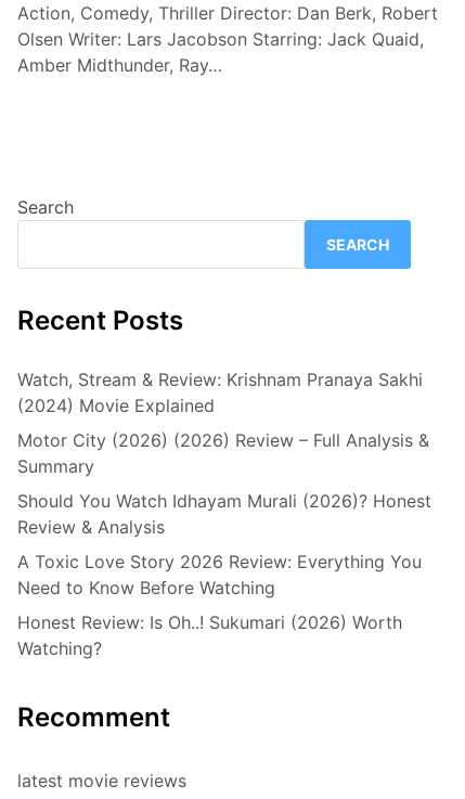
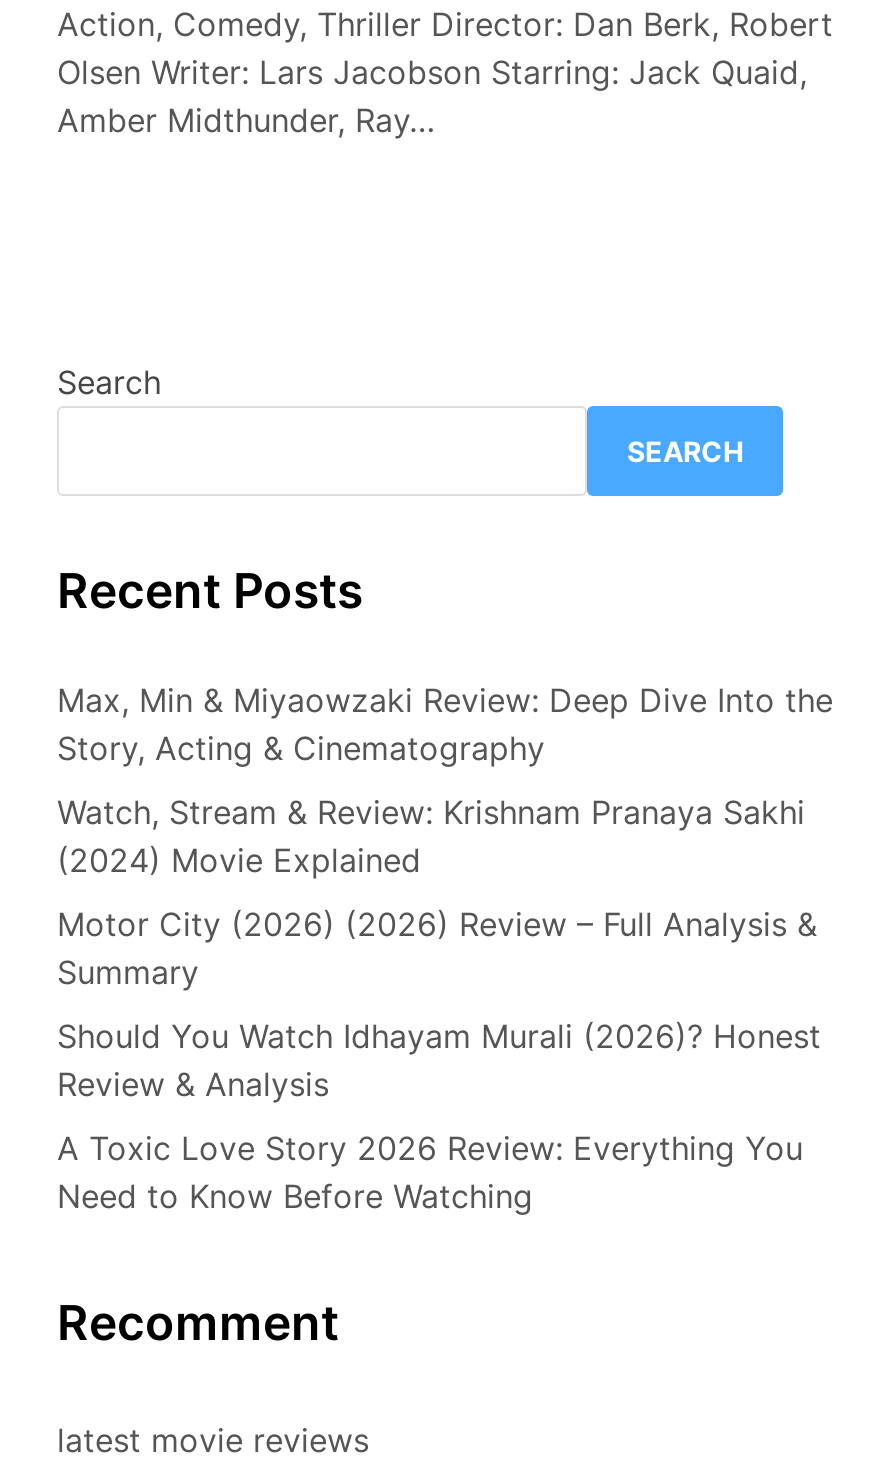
none -> [57,680,833,768] Max, Min & Miyaowzaki Review: Deep Dive Into the | Story, Acting & Cinematography
moved [17,368,431,598] -> [57,792,821,1216]: Watch, Stream & Review: Krishnam Pranaya Sakhi | (2024) Movie Explained | Motor City (2026) (2026) Review – Full Analysis & | Summary | Should You Watch Idhayam Murali (2026)? Honest | Review & Analysis | A Toxic Love Story 2026 Review: Everything You | Need to Know Before Watching
[17,611,402,659] Honest Review: Is Oh..! Sukumari (2026) Worth | Watching? -> none

